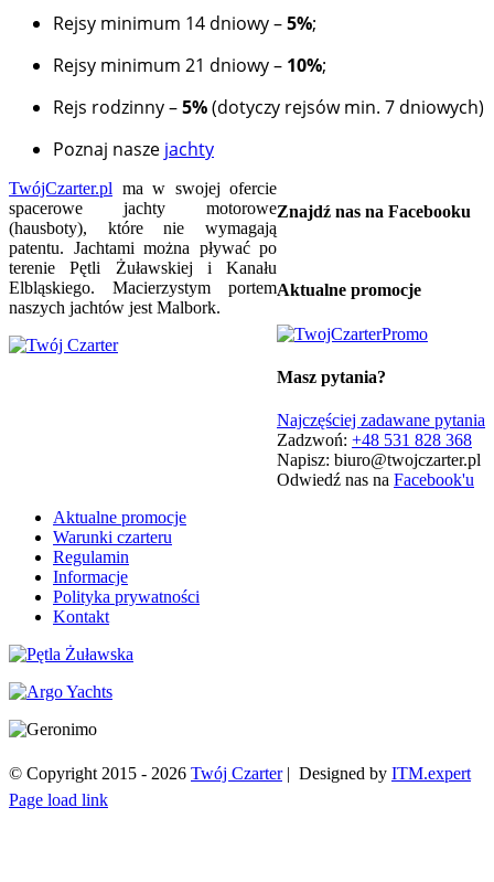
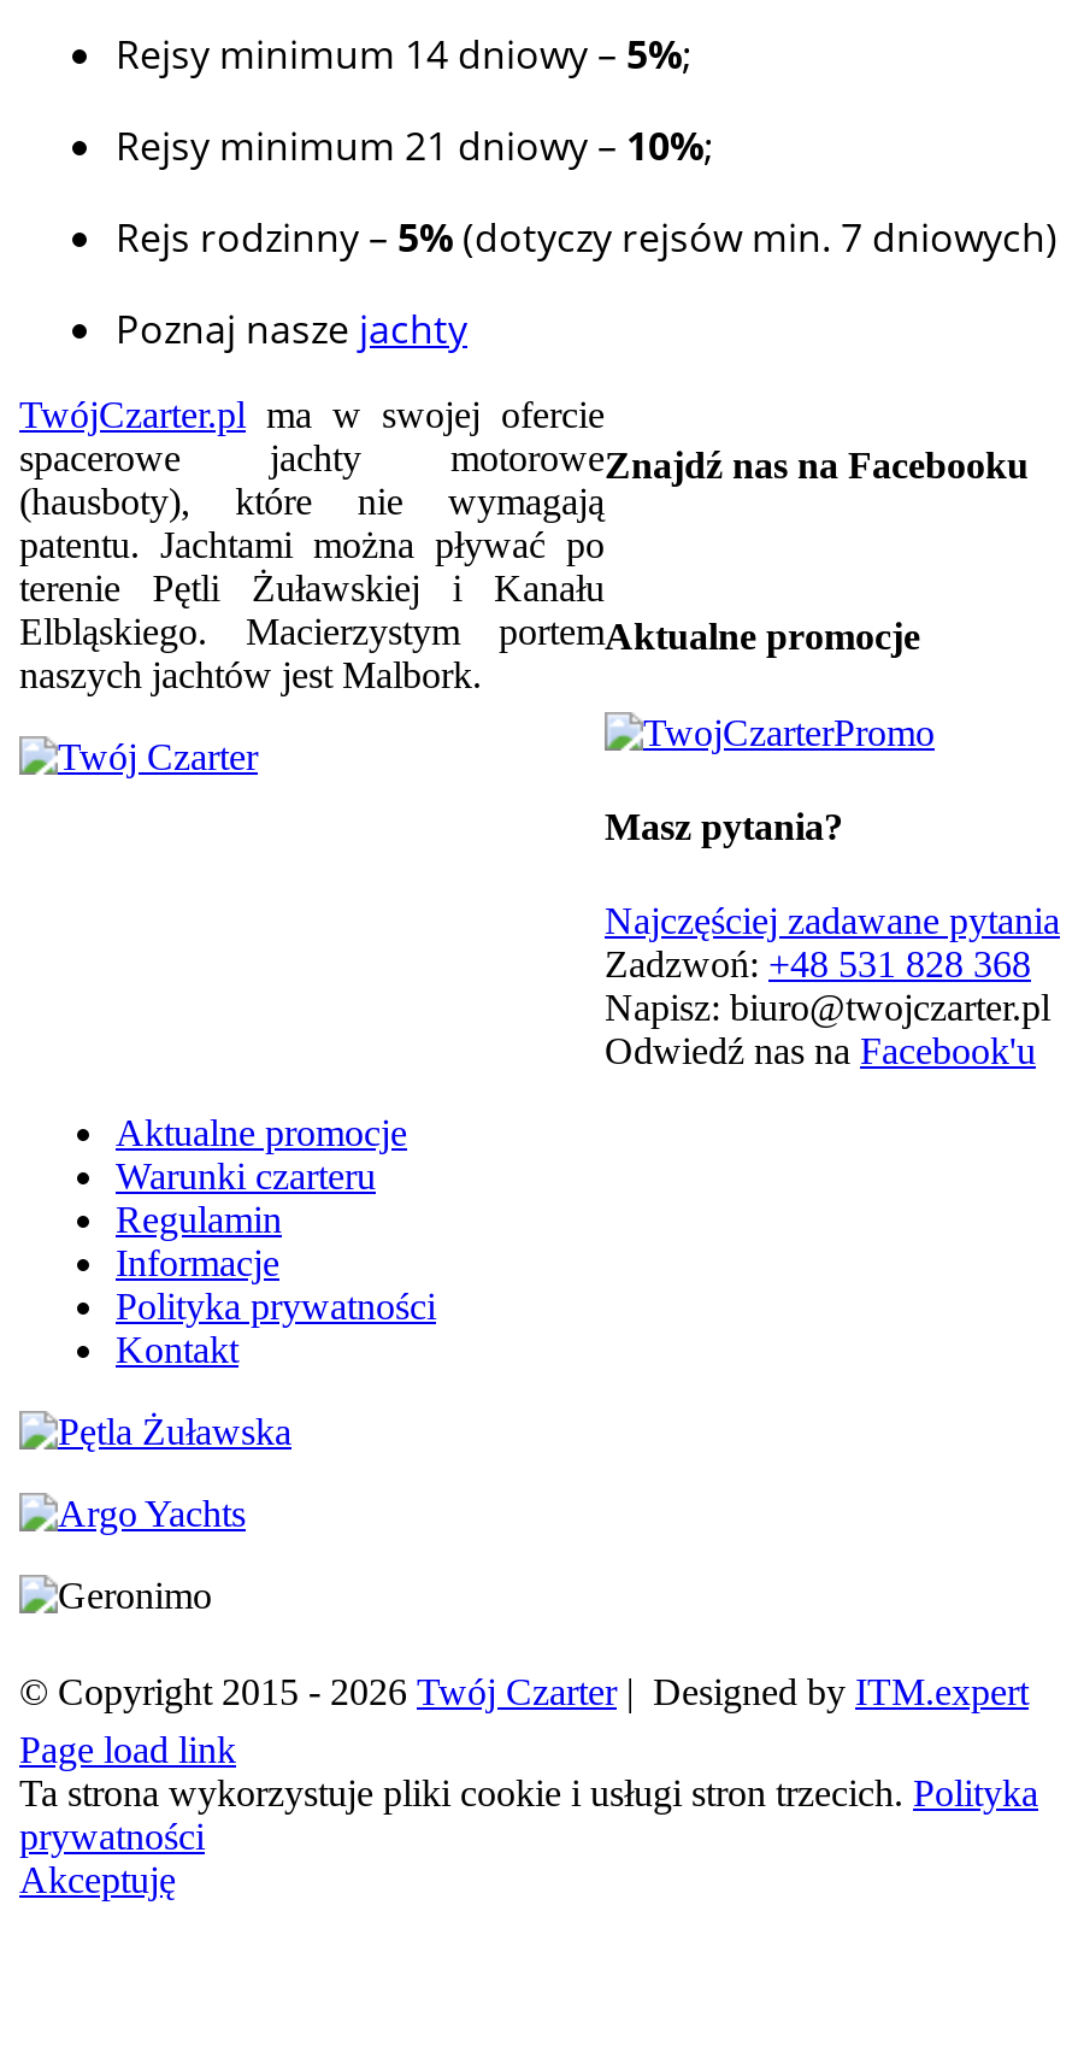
none -> [19,1773,1038,1901] Ta strona wykorzystuje pliki cookie i usługi stron trzecich. Polityka | prywatności | Akceptuję

